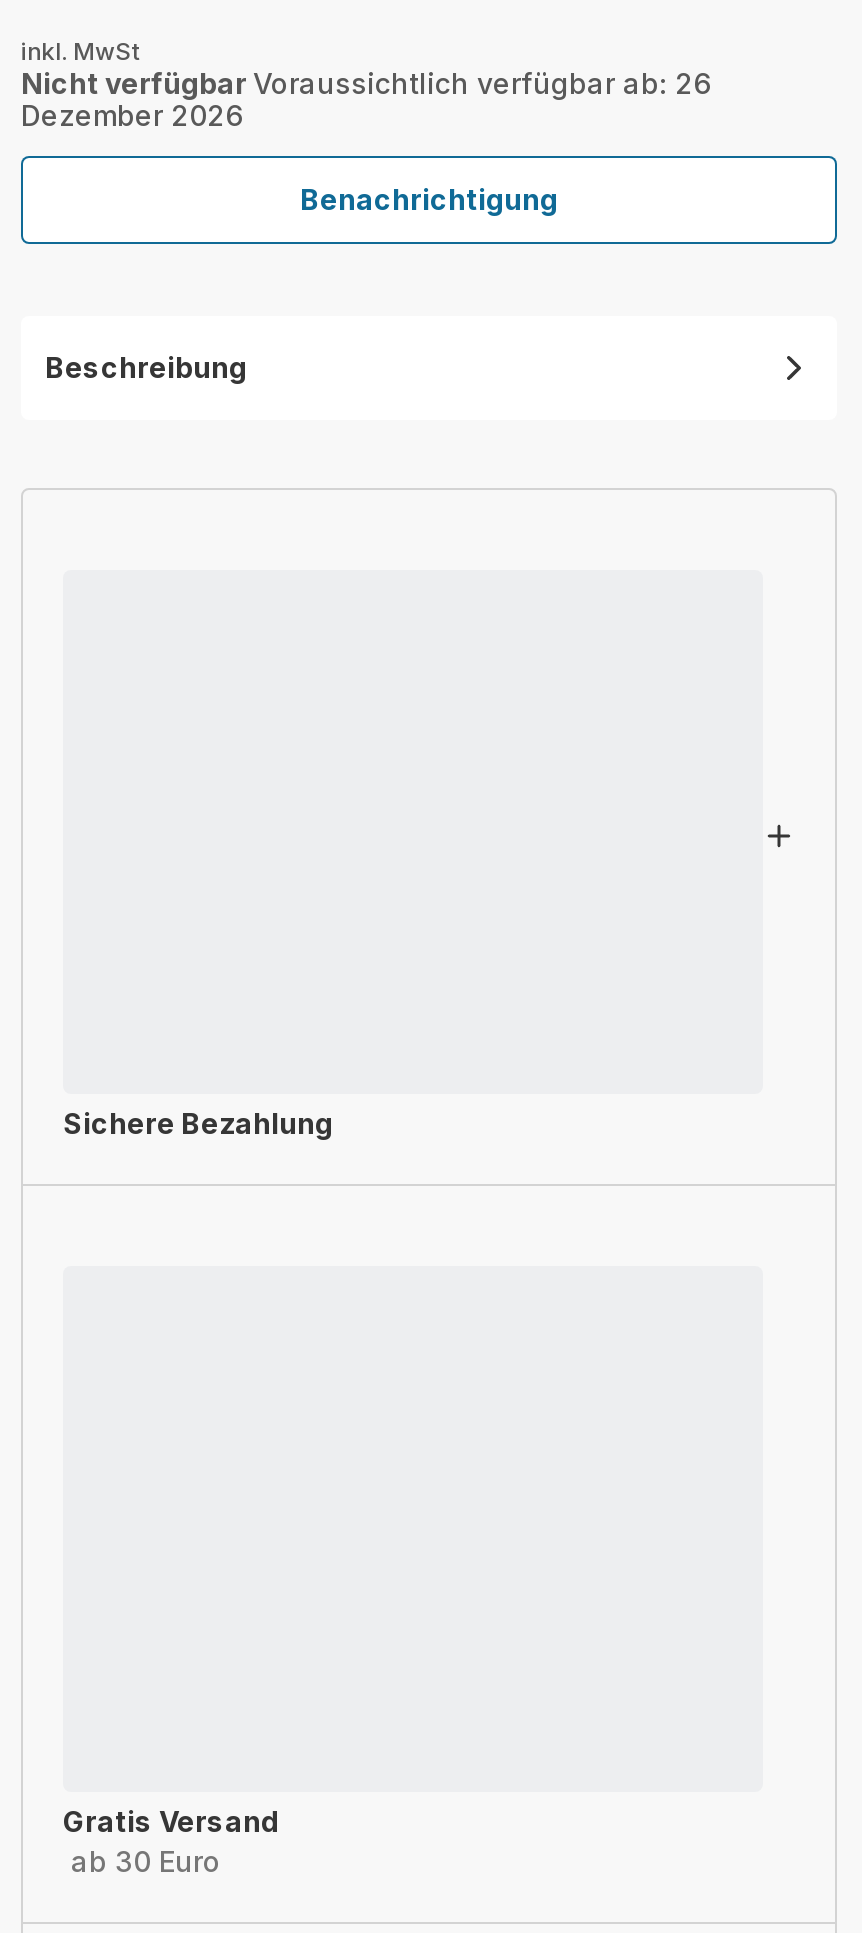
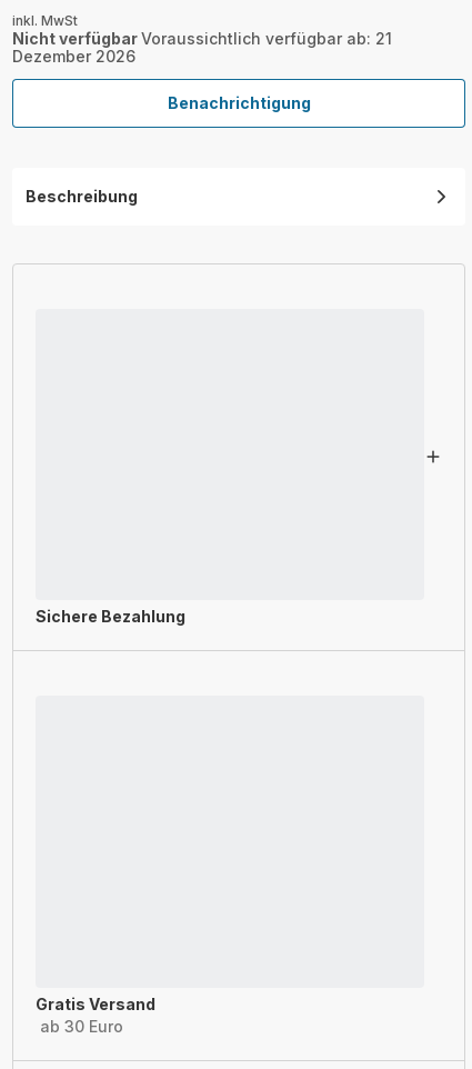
[21,65,711,99] Nicht verfügbar Voraussichtlich verfügbar ab: 26 -> [12,28,392,47] Nicht verfügbar Voraussichtlich verfügbar ab: 21

